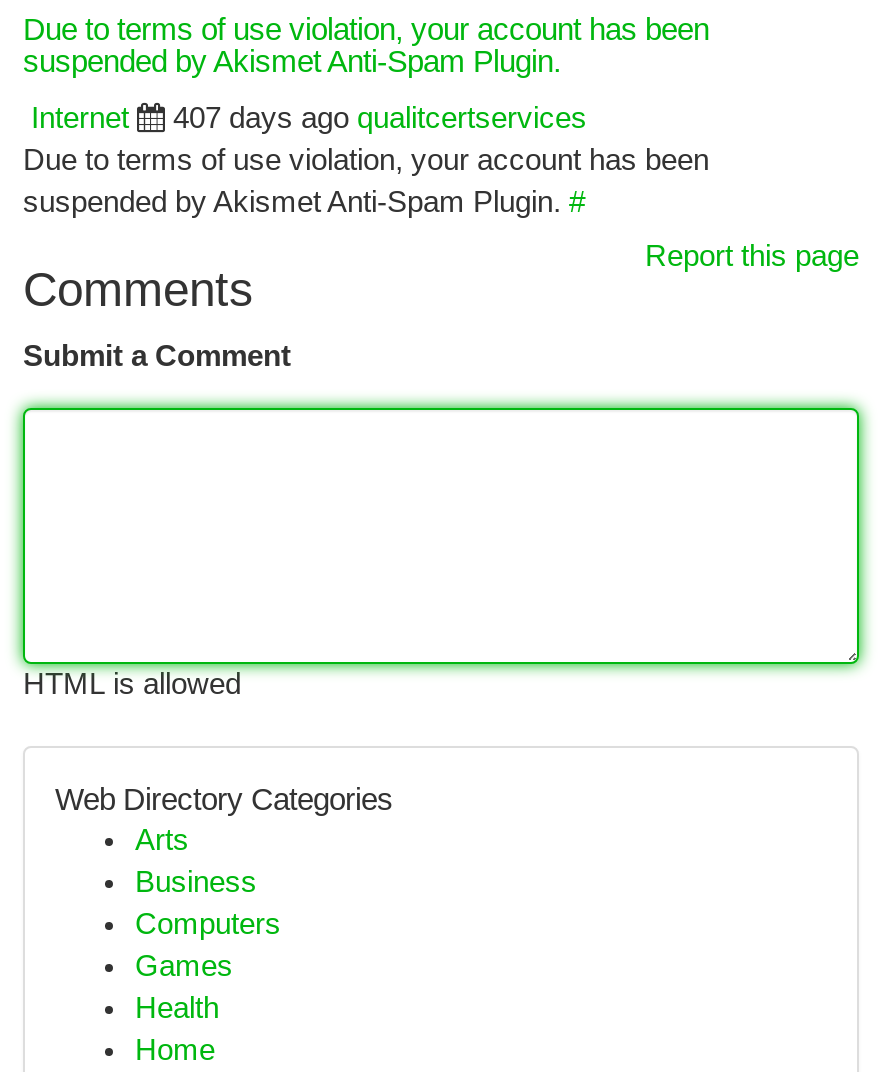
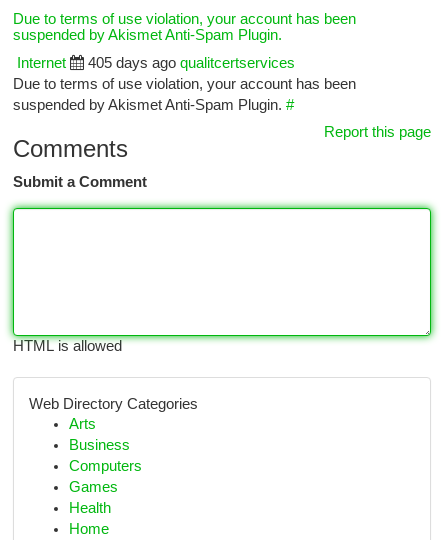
[173,102,587,134] 407 days ago qualitcertservices -> [88,55,295,71] 405 days ago qualitcertservices

